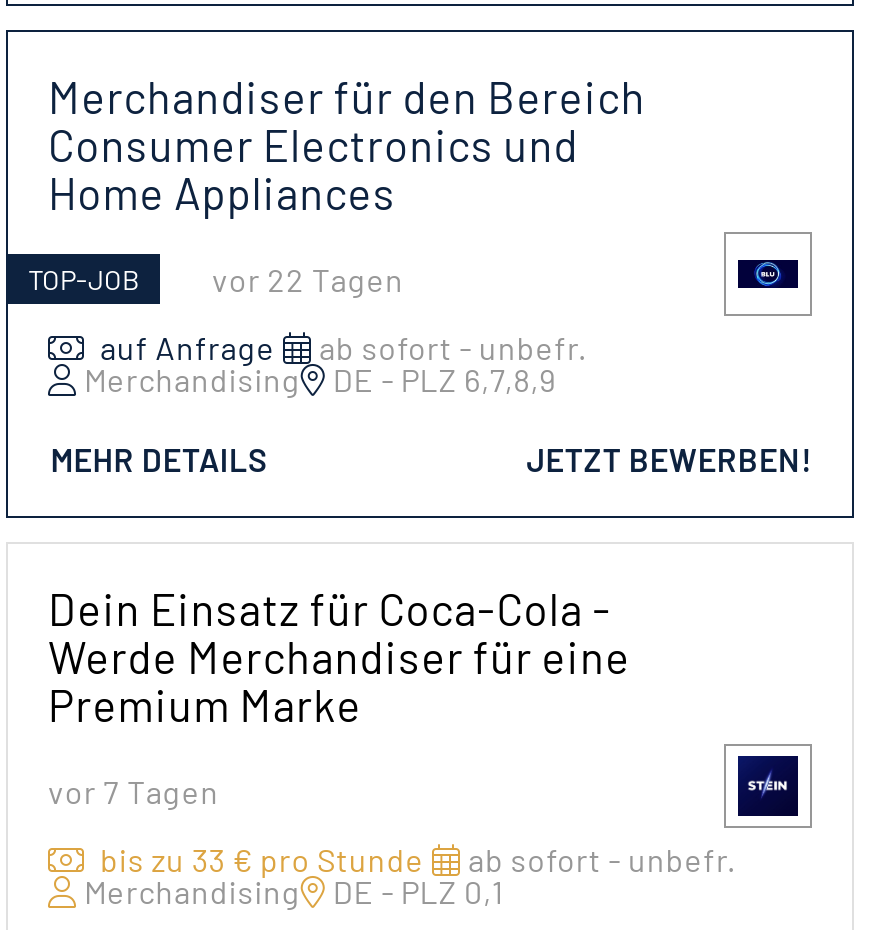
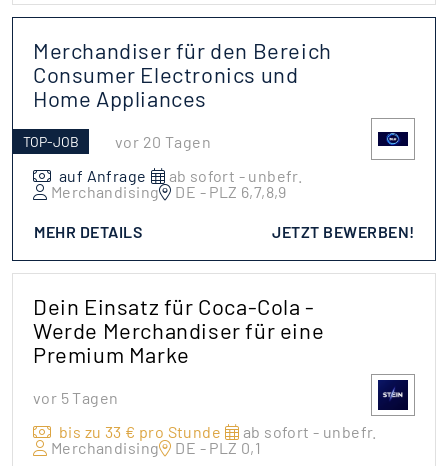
[212,259,404,297] vor 22 Tagen -> [115,131,211,150] vor 20 Tagen
[48,771,219,809] vor 7 Tagen -> [33,387,118,406] vor 5 Tagen

